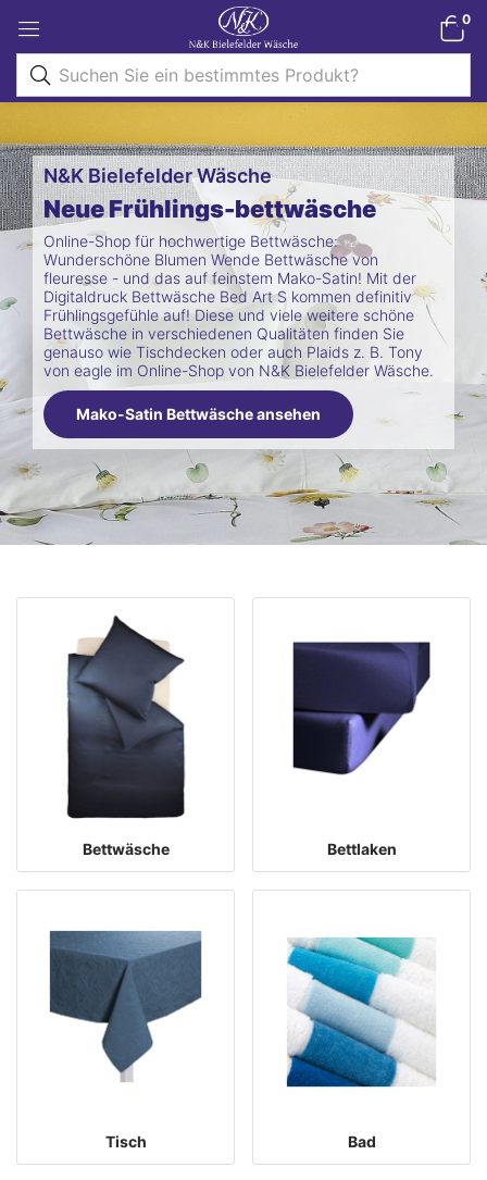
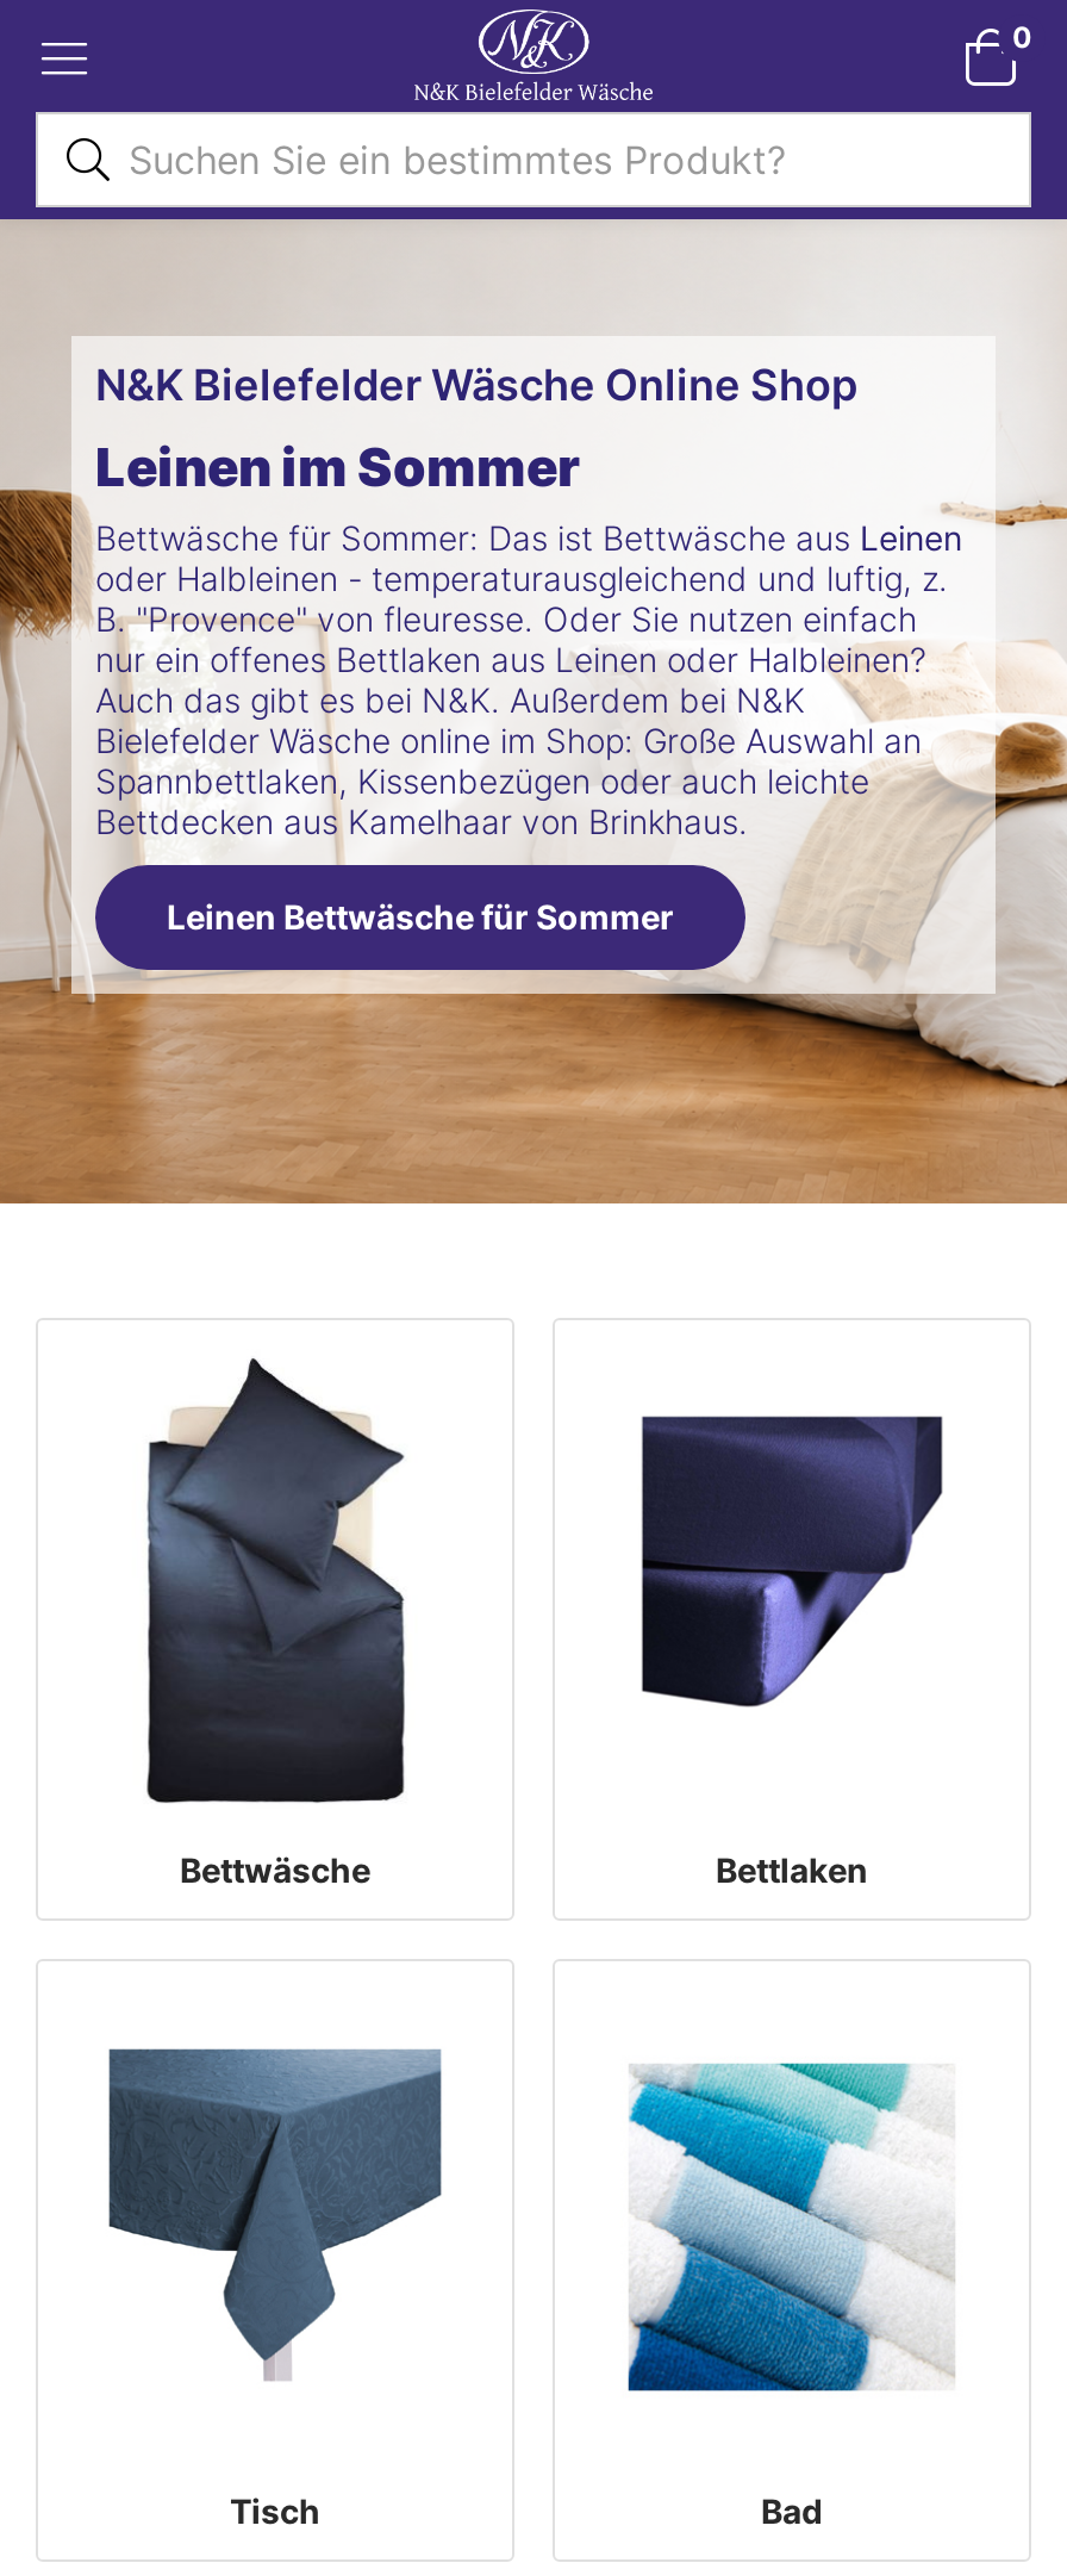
[3,101,484,545] [image] | N&K Bielefelder Wäsche | Neue Frühlings-bettwäsche | Online-Shop für hochwertige Bettwäsche: | Wunderschöne Blumen Wende Bettwäsche von | fleuresse - und das auf feinstem Mako-Satin! Mit der | Digitaldruck Bettwäsche Bed Art S kommen definitiv | Frühlingsgefühle auf! Diese und viele weitere schöne | Bettwäsche in verschiedenen Qualitäten finden Sie | genauso wie Tischdecken oder auch Plaids z. B. Tony | von eagle im Online-Shop von N&K Bielefelder Wäsche. -> [7,217,1060,1206] [image] | N&K Bielefelder Wäsche Online Shop | Leinen im Sommer | Bettwäsche für Sommer: Das ist Bettwäsche aus Leinen | oder Halbleinen - temperaturausgleichend und luftig, z. | B. "Provence" von fleuresse. Oder Sie nutzen einfach | nur ein offenes Bettlaken aus Leinen oder Halbleinen? | Auch das gibt es bei N&K. Außerdem bei N&K | Bielefelder Wäsche online im Shop: Große Auswahl an | Spannbettlaken, Kissenbezügen oder auch leichte | Bettdecken aus Kamelhaar von Brinkhaus.
[76,405,321,423] Mako-Satin Bettwäsche ansehen -> [167,896,674,937] Leinen Bettwäsche für Sommer

